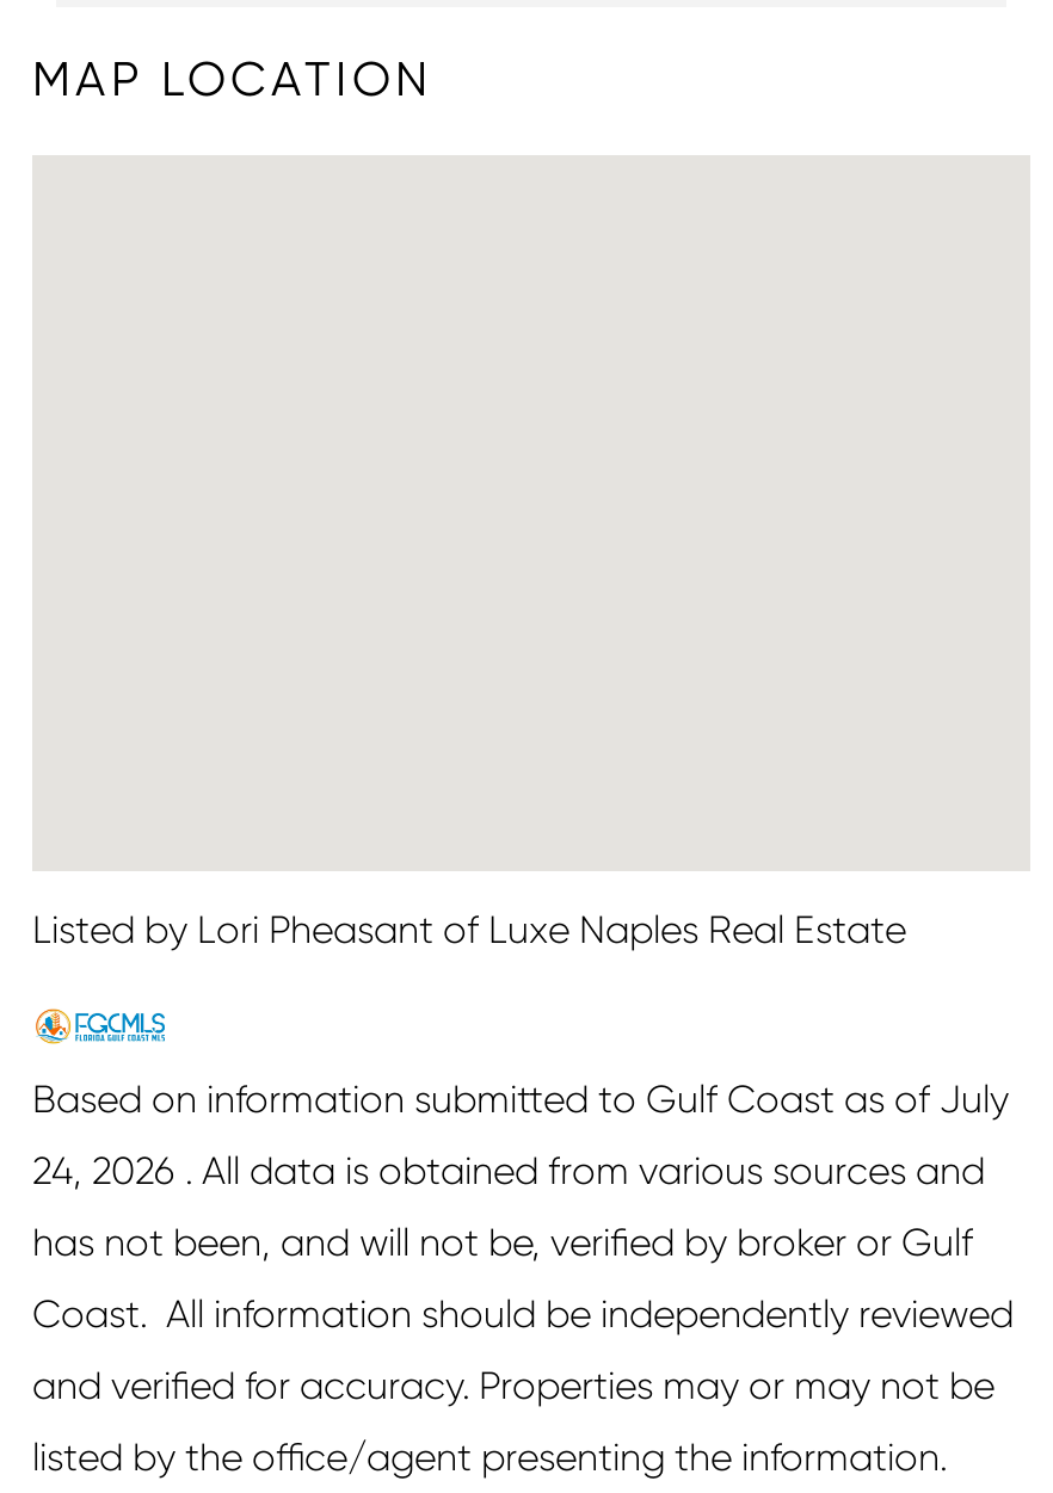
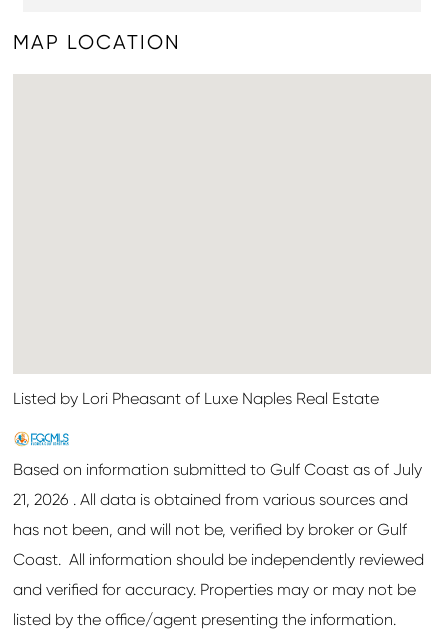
[32,1148,985,1193] 24, 2026 . All data is obtained from various sources and -> [13,490,408,509] 21, 2026 . All data is obtained from various sources and

